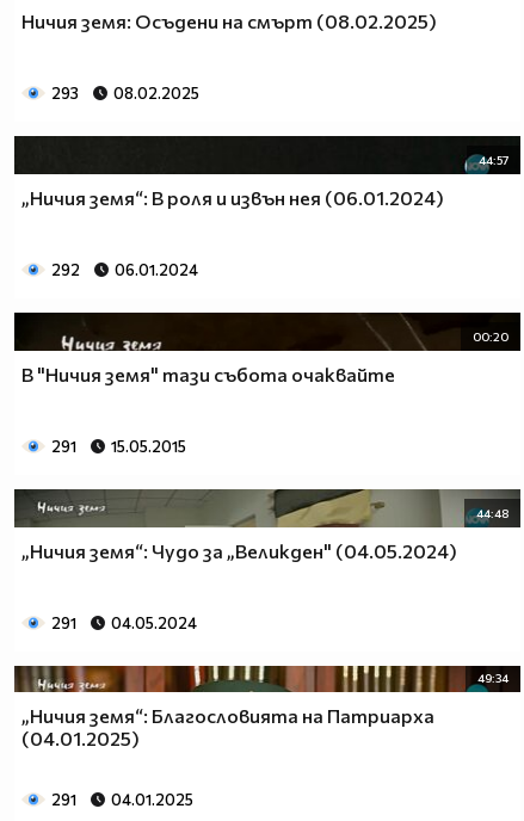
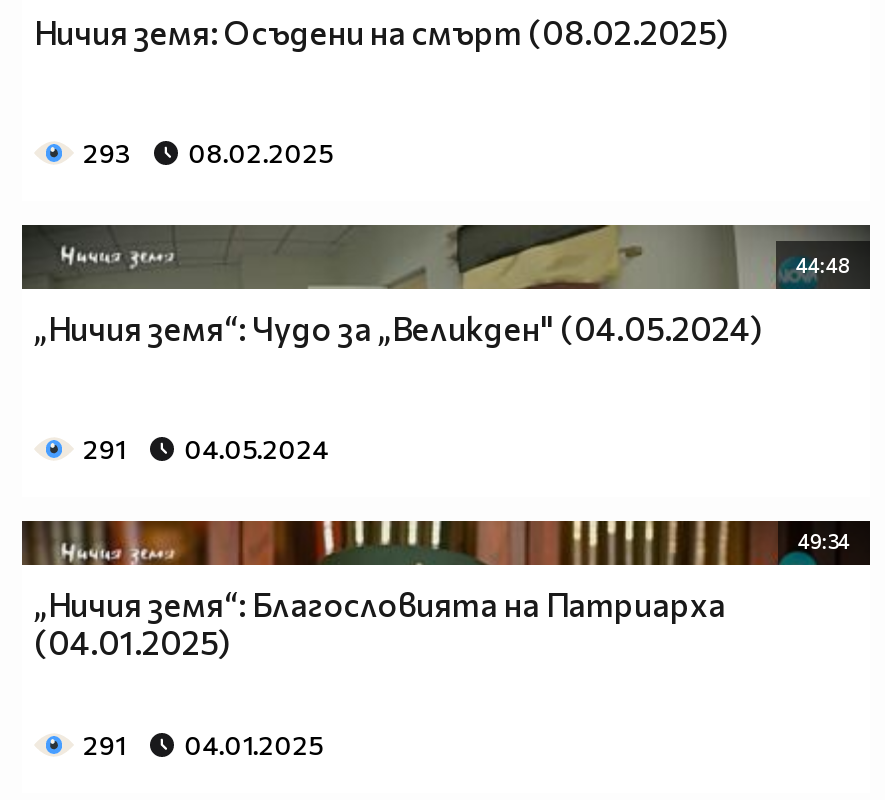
[21,153,508,279] 44:57 | „Ничия земя“: В роля и извън нея (06.01.2024) | 292 | 06.01.2024 -> none
[13,311,508,456] [image] | 00:20 | В "Ничия земя" тази събота очаквайте | 291 | 15.05.2015 -> none

